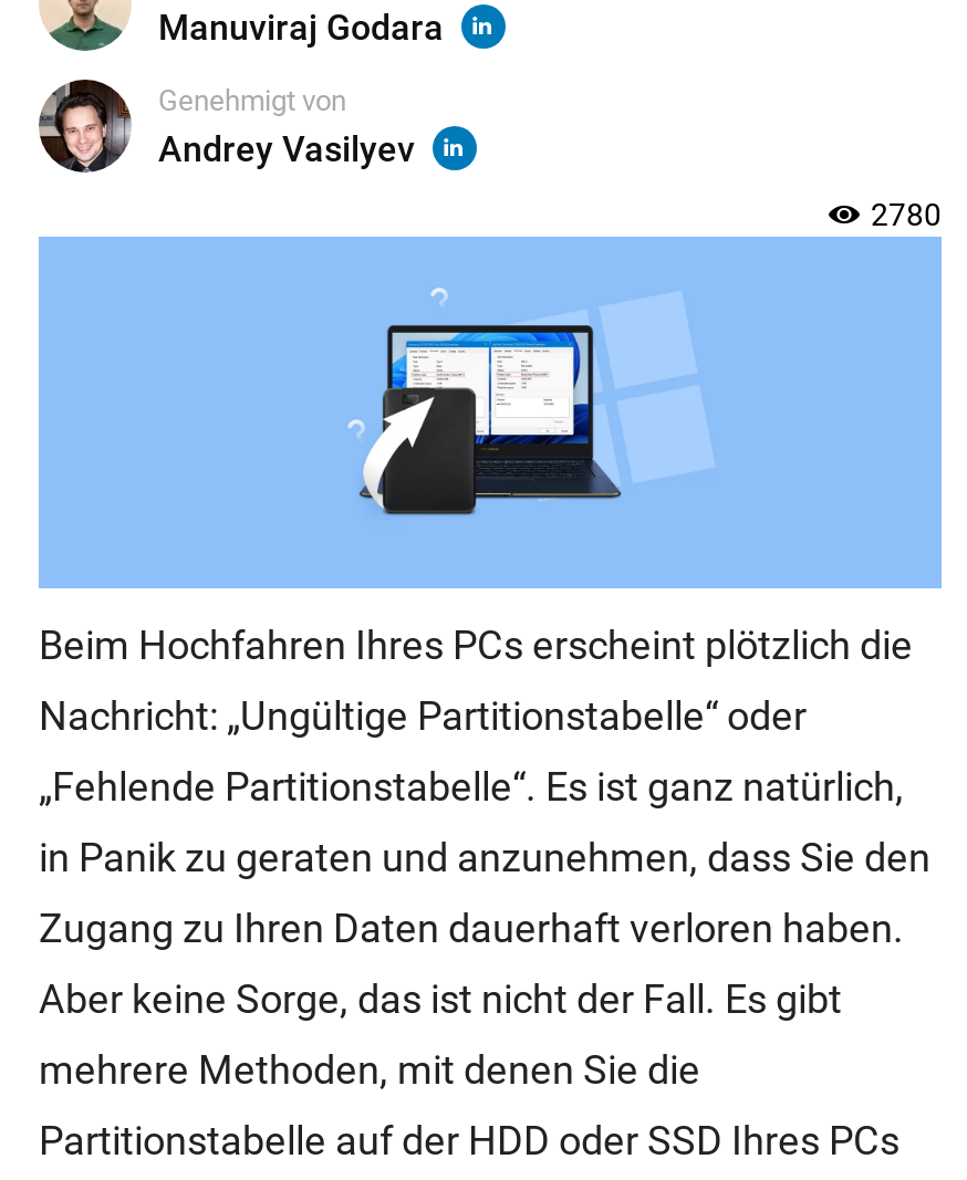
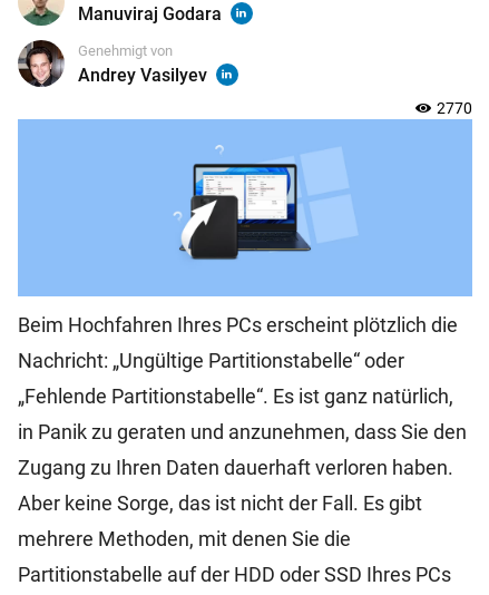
[871,196,942,232] 2780 -> [437,99,472,117] 2770

